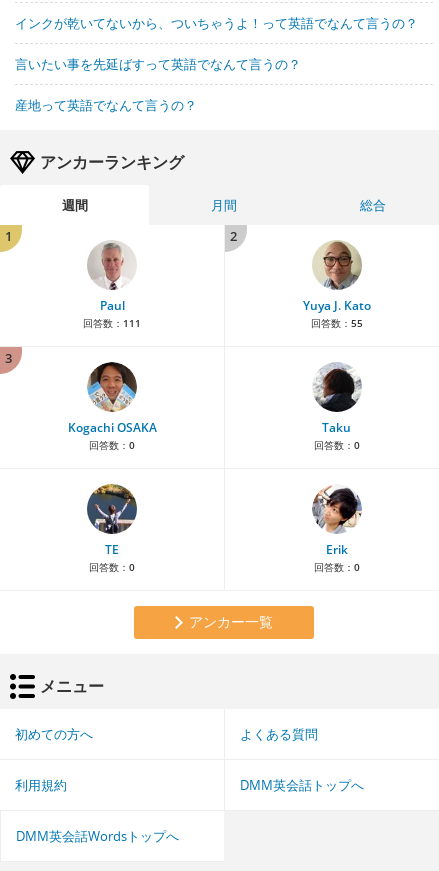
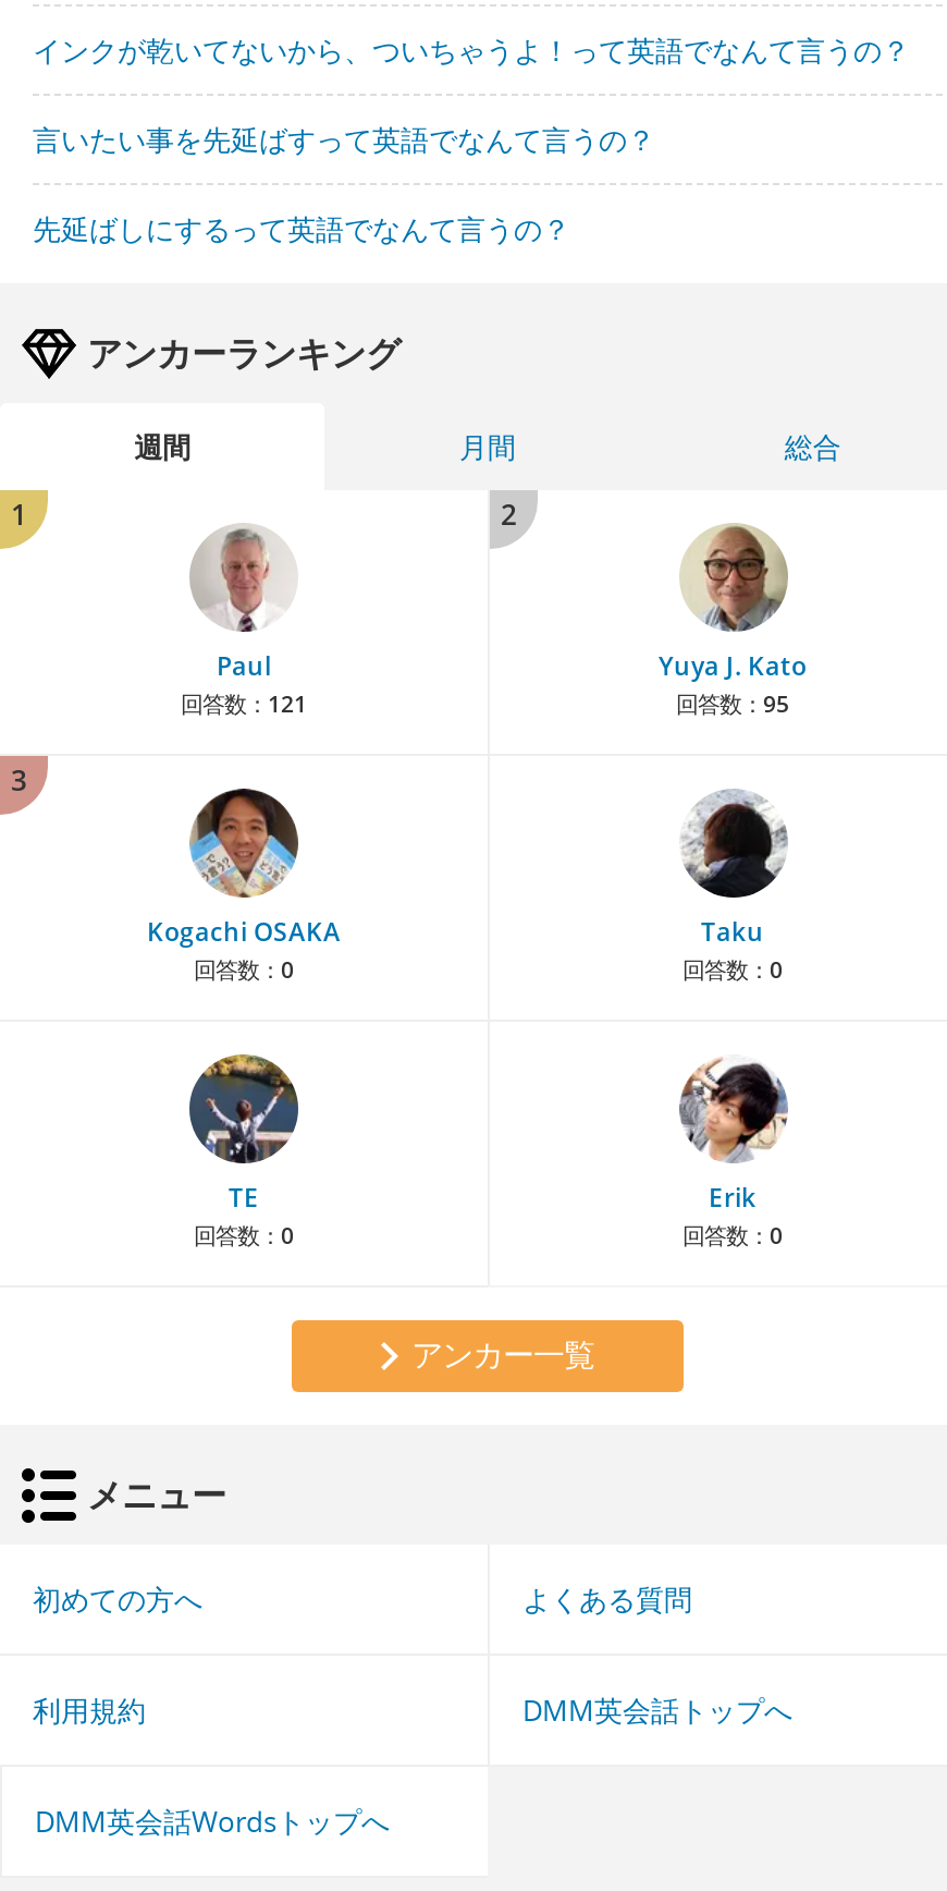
[15,96,197,114] 産地って英語でなんて言うの？ -> [33,210,570,249] 先延ばしにするって英語でなんて言うの？
[83,316,141,330] 回答数：111 -> [181,689,307,720] 回答数：121
[310,316,362,330] 回答数：55 -> [676,689,789,720] 回答数：95

